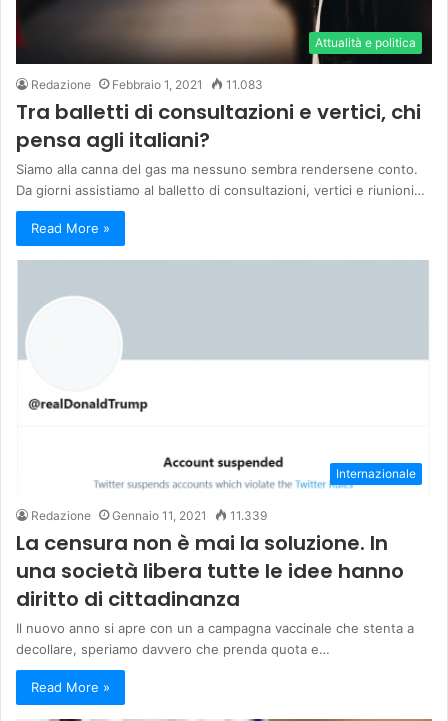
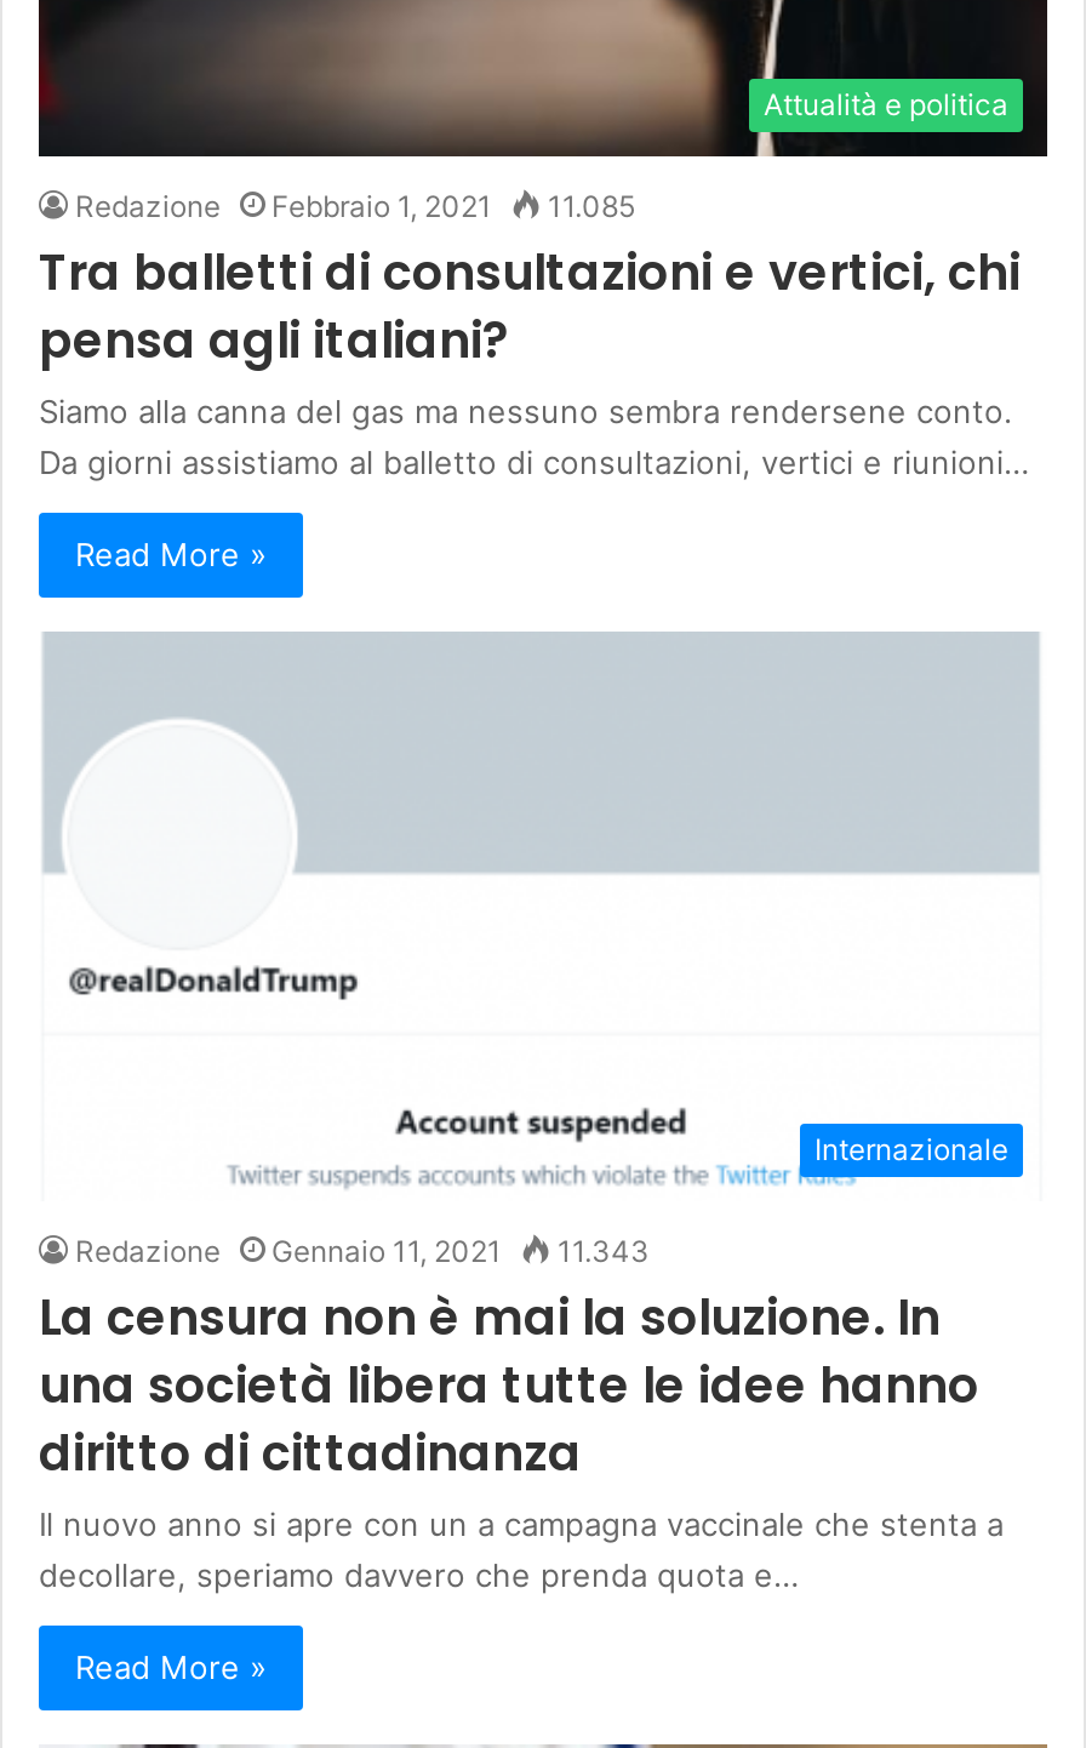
[31,77,263,92] Redazione Febbraio 1, 2021 11.083 -> [75,187,635,224] Redazione Febbraio 1, 2021 11.085
[31,508,267,523] Redazione Gennaio 11, 2021 11.339 -> [75,1231,650,1268] Redazione Gennaio 11, 2021 11.343

